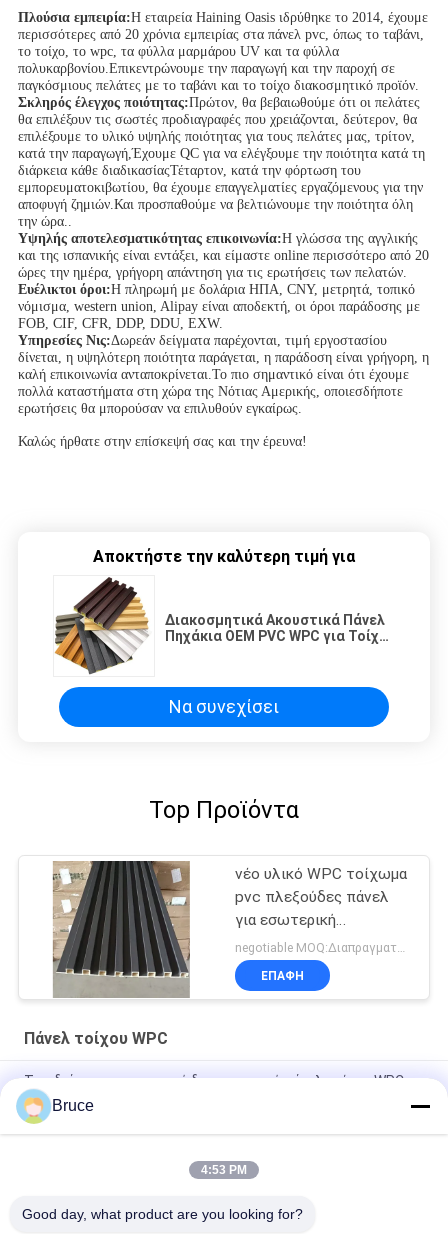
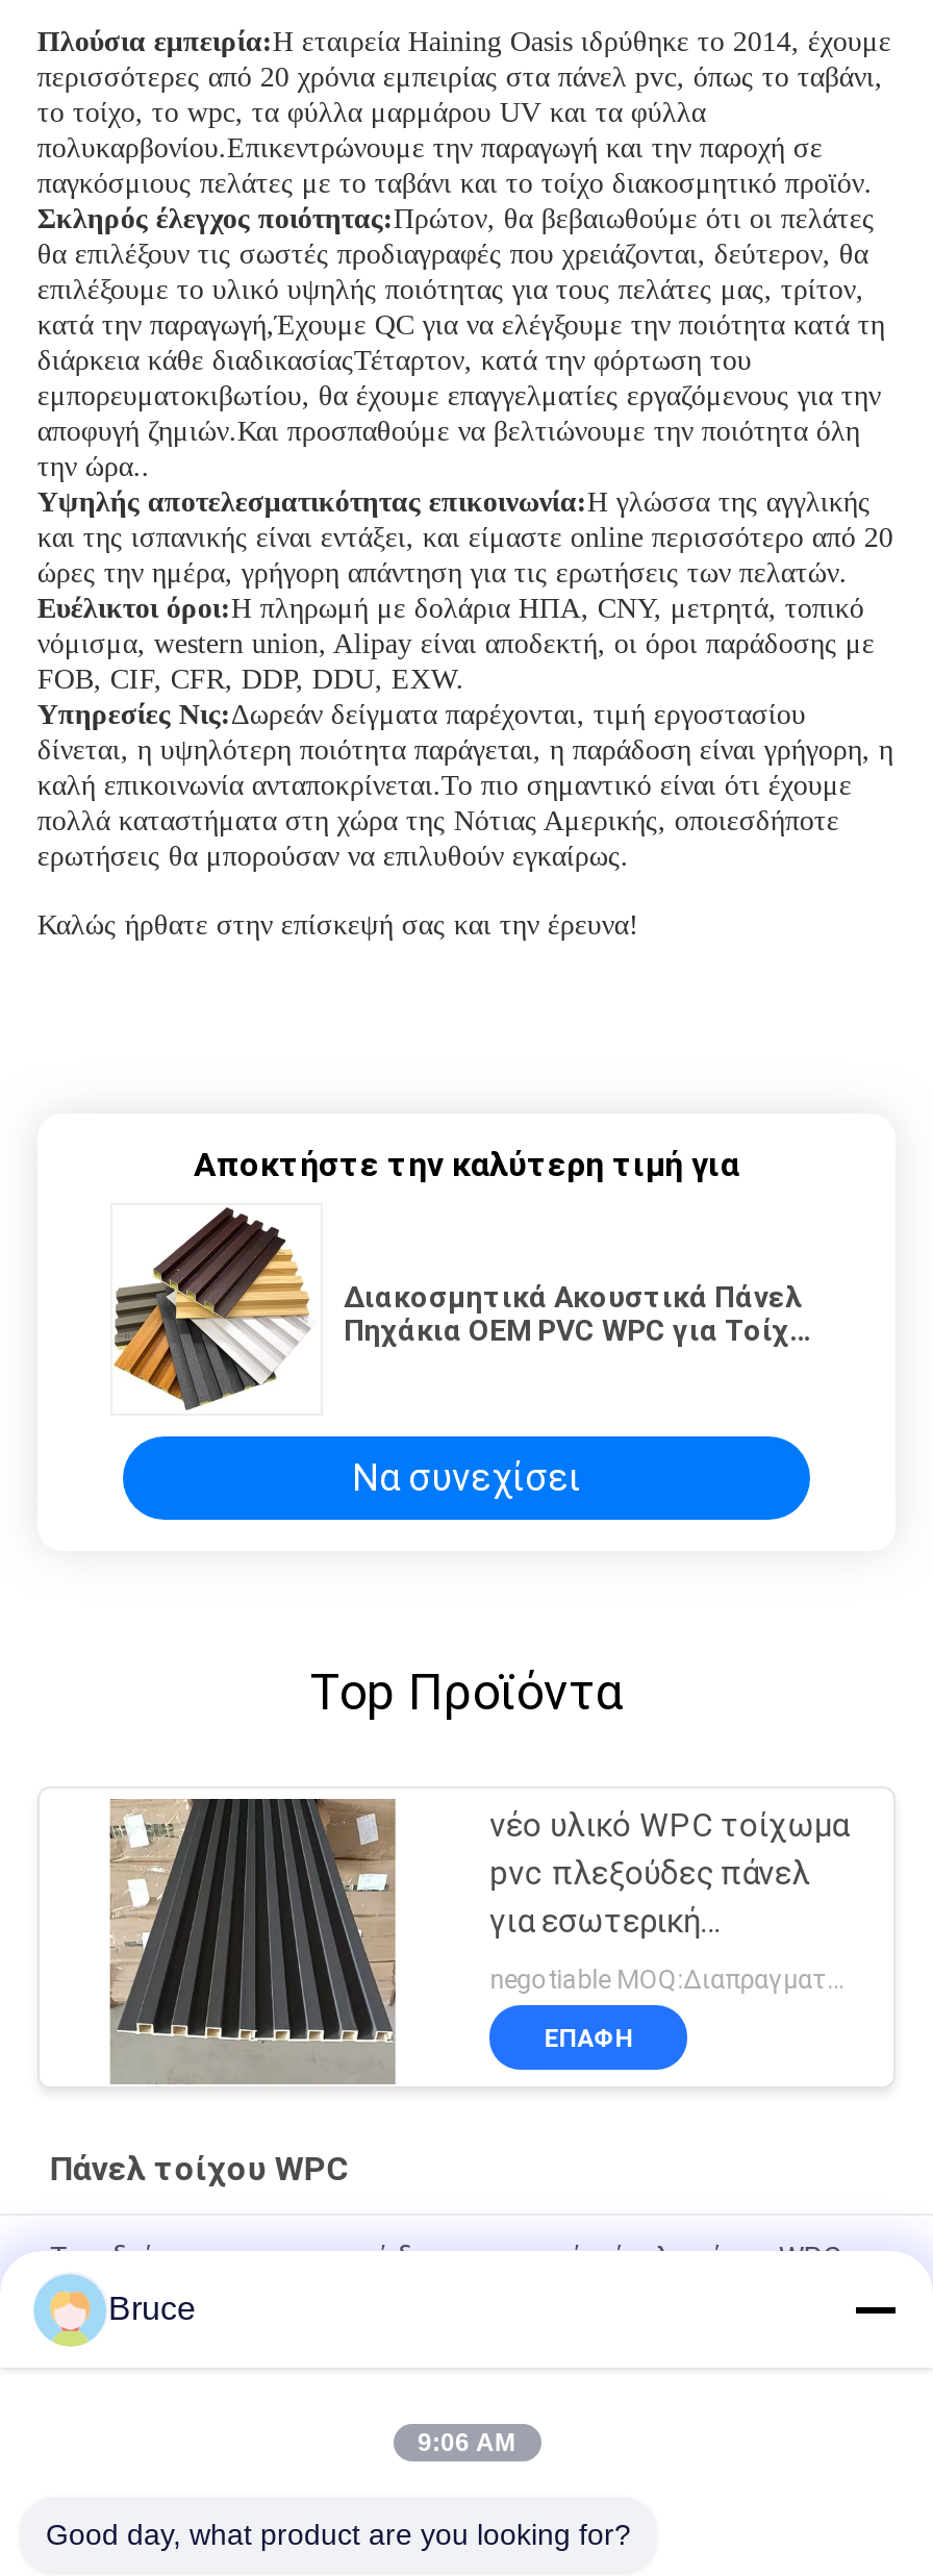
[201,1163,247,1177] 4:53 PM -> [418,2428,515,2457] 9:06 AM

